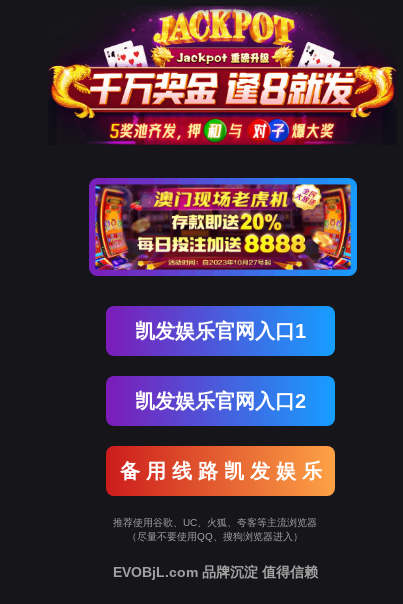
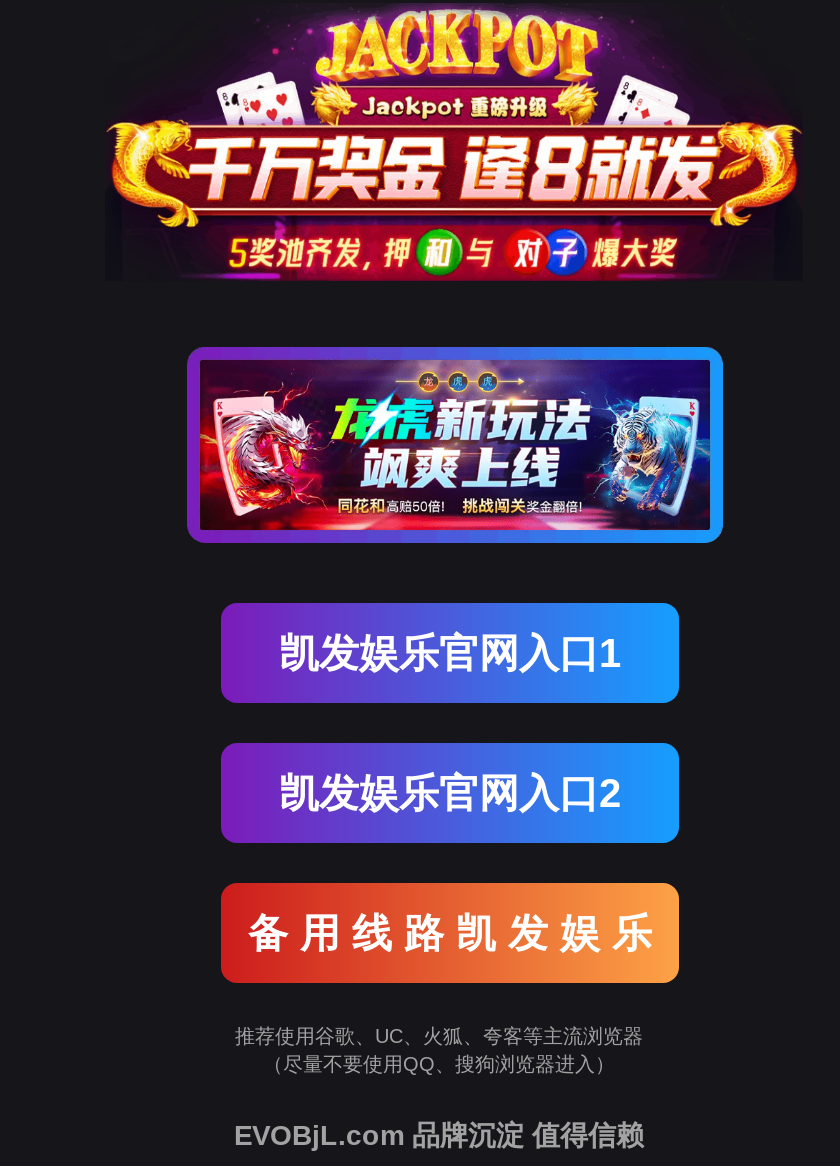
[94,183,352,271] [image] -> [197,357,713,533] [image]

